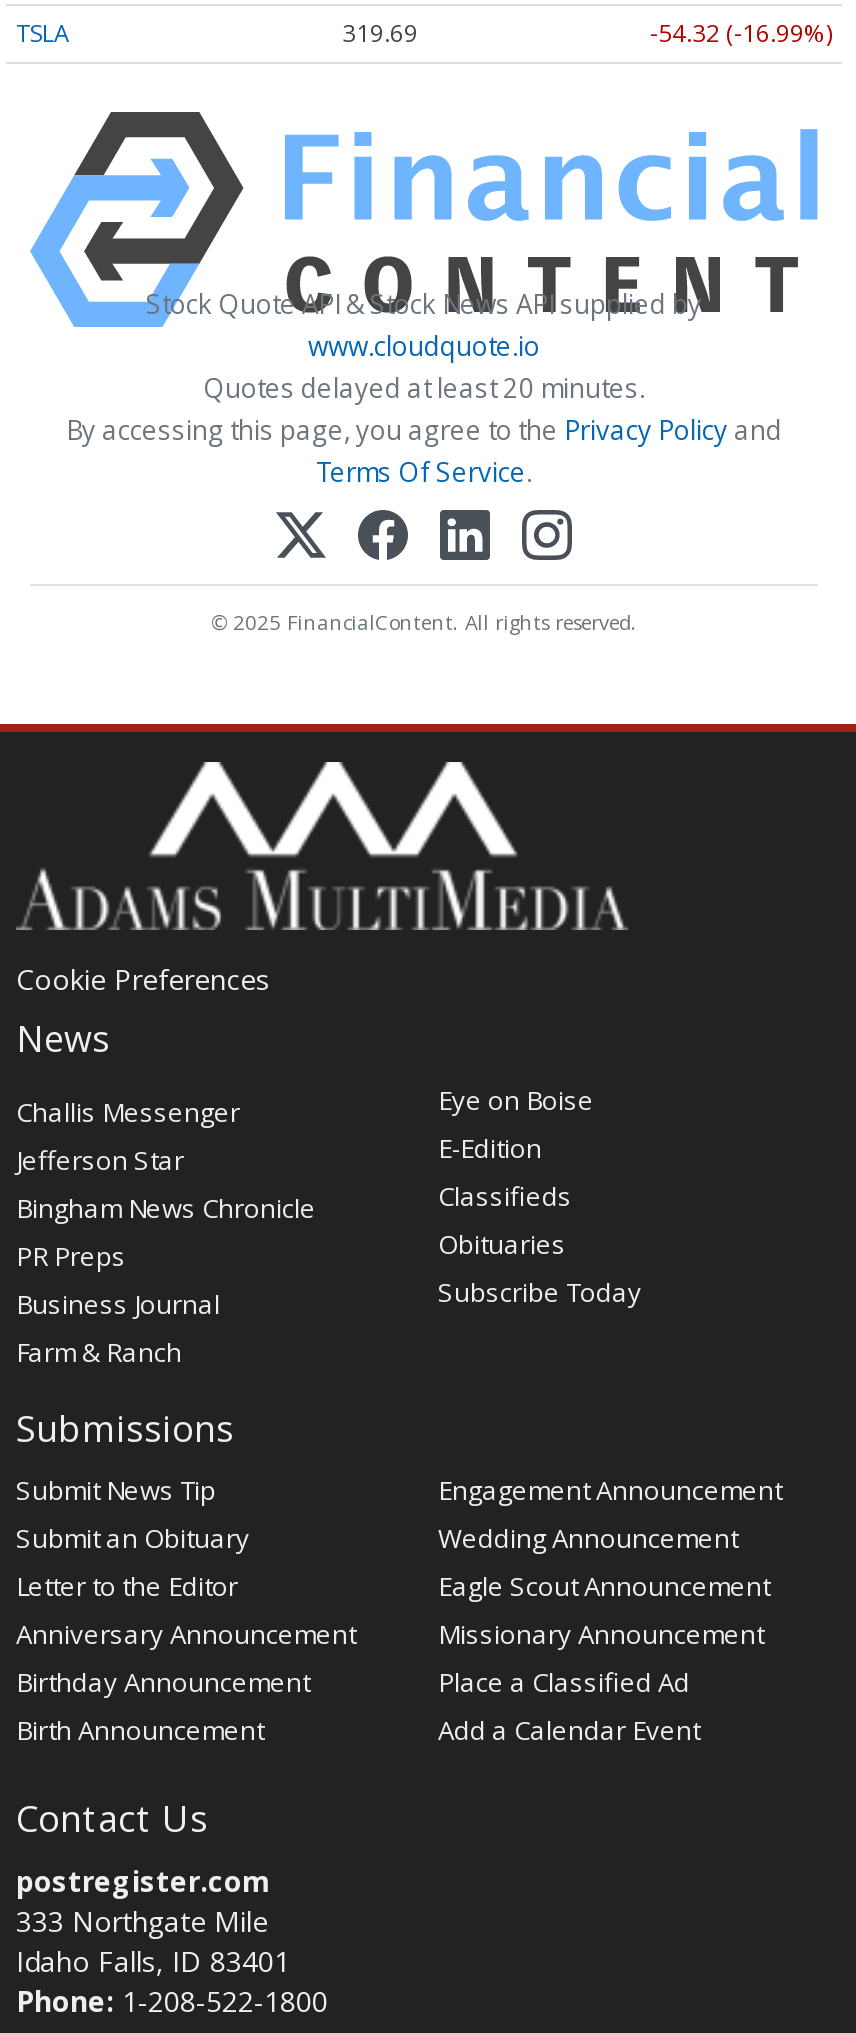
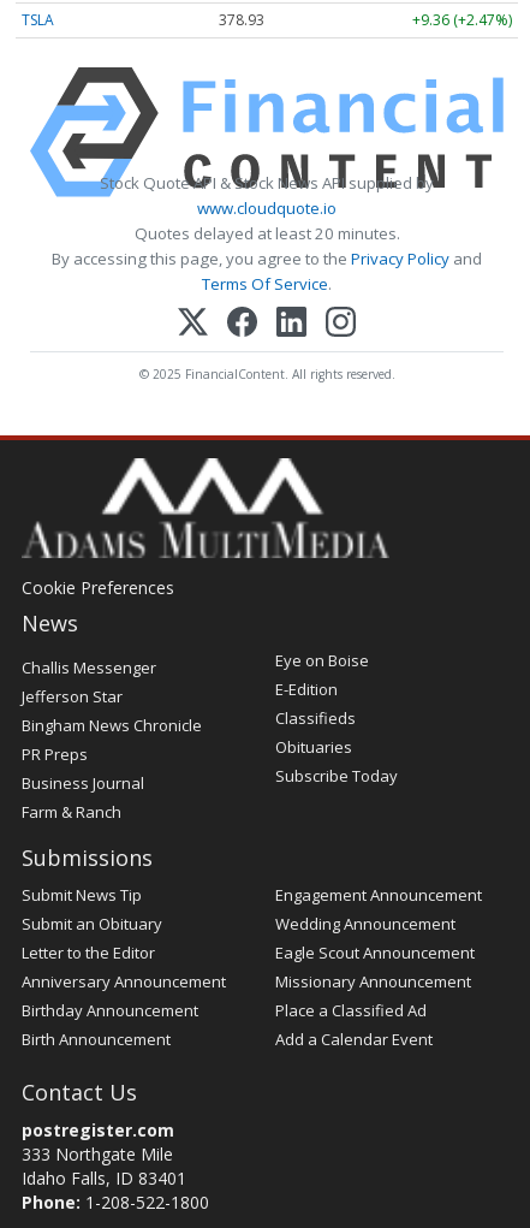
[342,15,418,49] 319.69 -> [219,9,264,29] 378.93
[650,15,832,49] -54.32 (-16.99%) -> [412,9,512,29] +9.36 (+2.47%)

